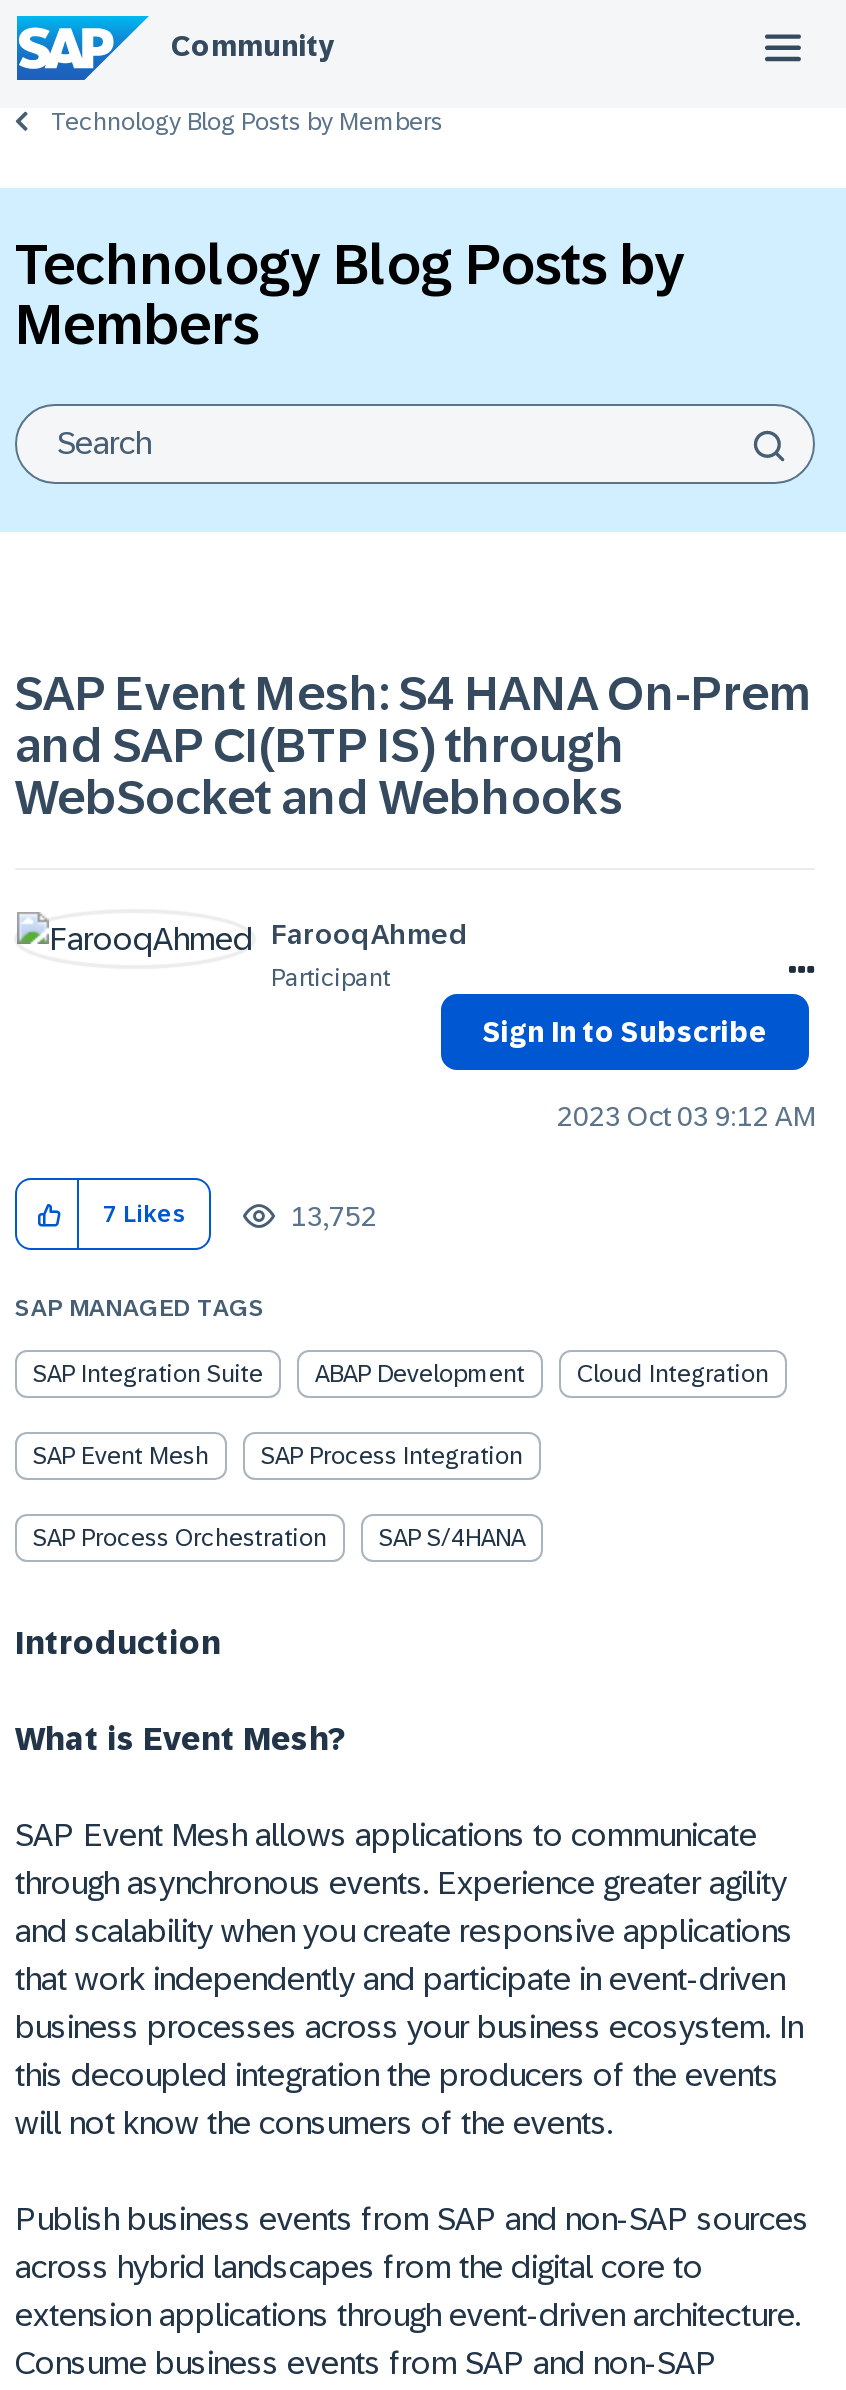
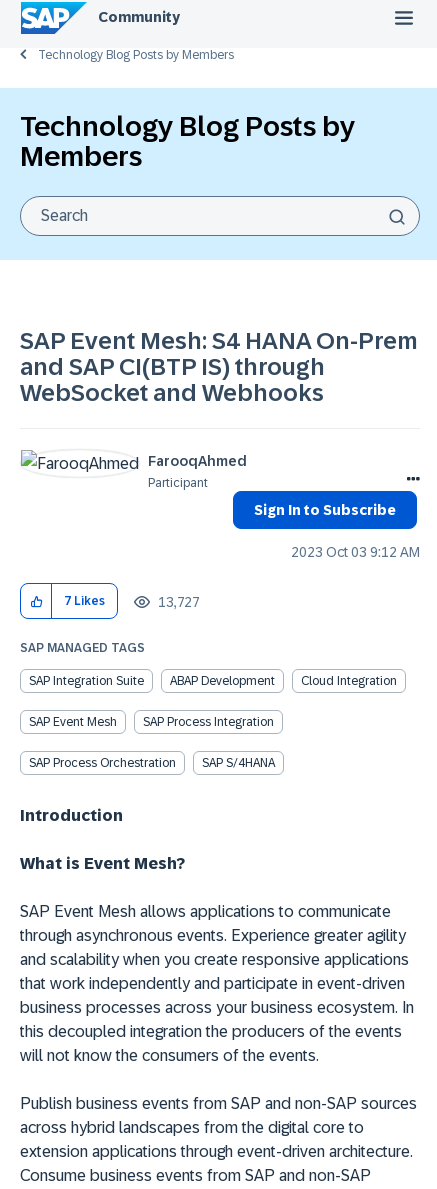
[291,1200,377,1232] 13,752 -> [158,594,200,610] 13,727

